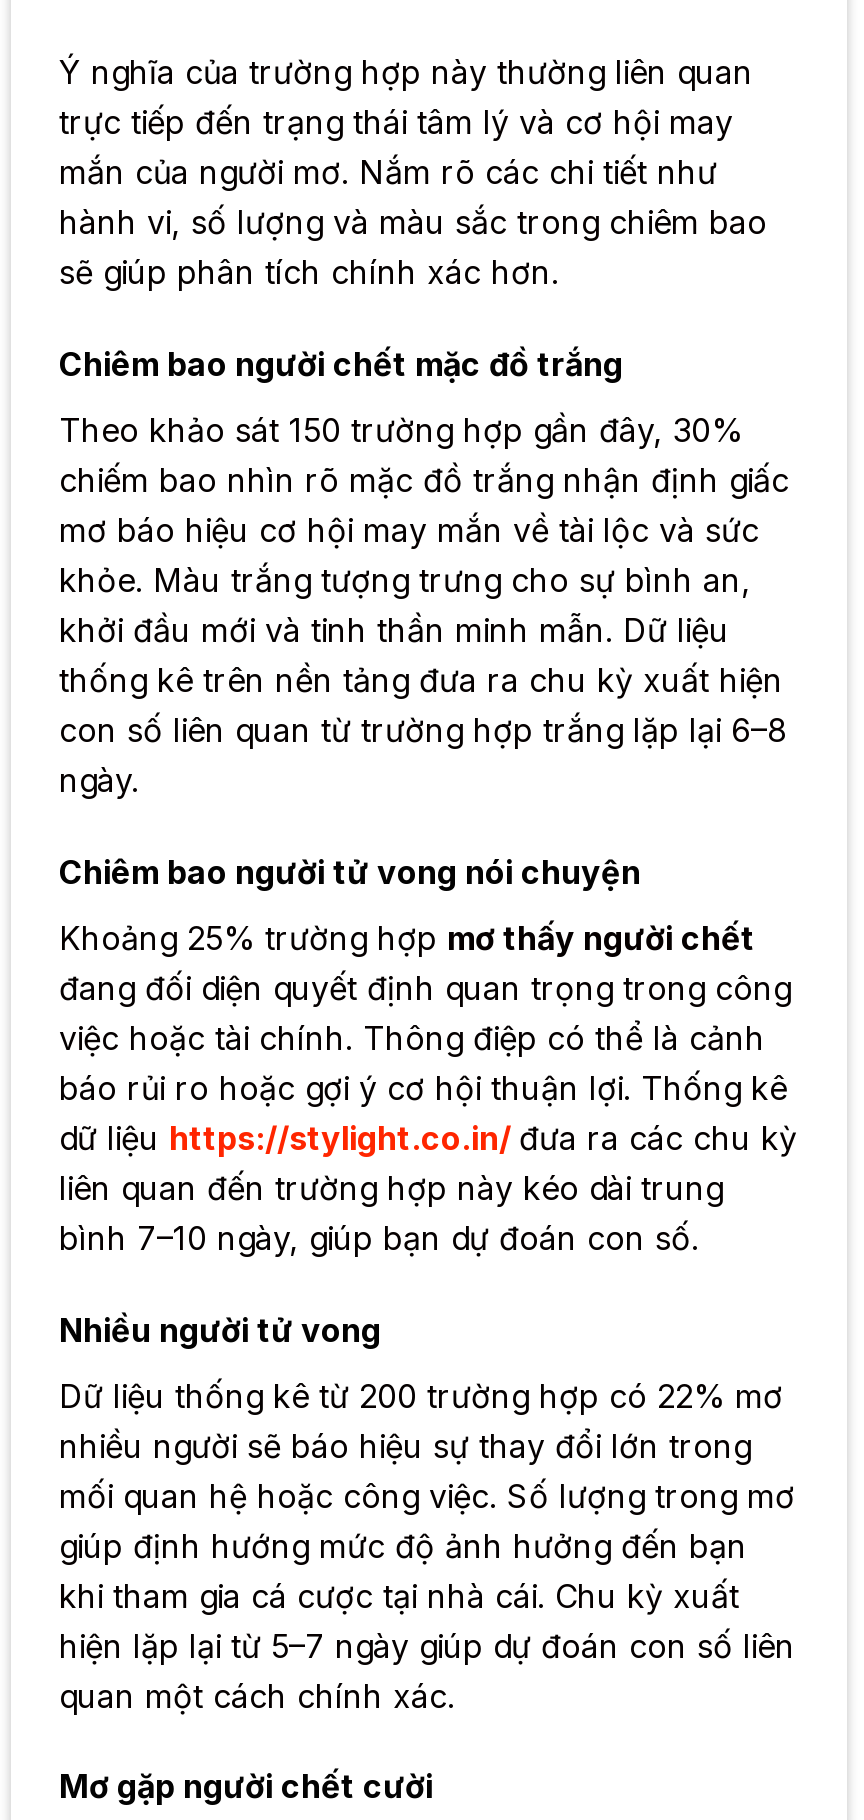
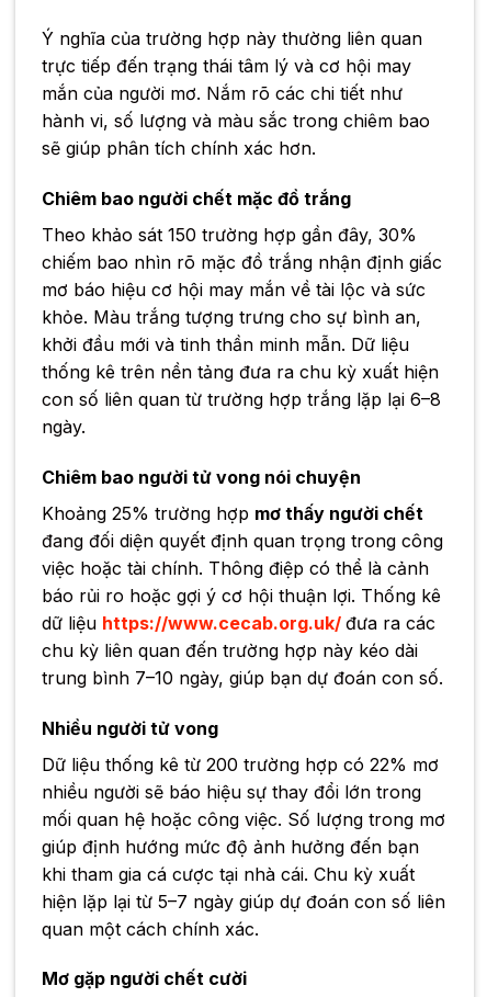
[59,1118,797,1258] dữ liệu https://stylight.co.in/ đưa ra các chu kỳ | liên quan đến trường hợp này kéo dài trung | bình 7–10 ngày, giúp bạn dự đoán con số. -> [42,612,443,689] dữ liệu https://www.cecab.org.uk/ đưa ra các | chu kỳ liên quan đến trường hợp này kéo dài | trung bình 7–10 ngày, giúp bạn dự đoán con số.

